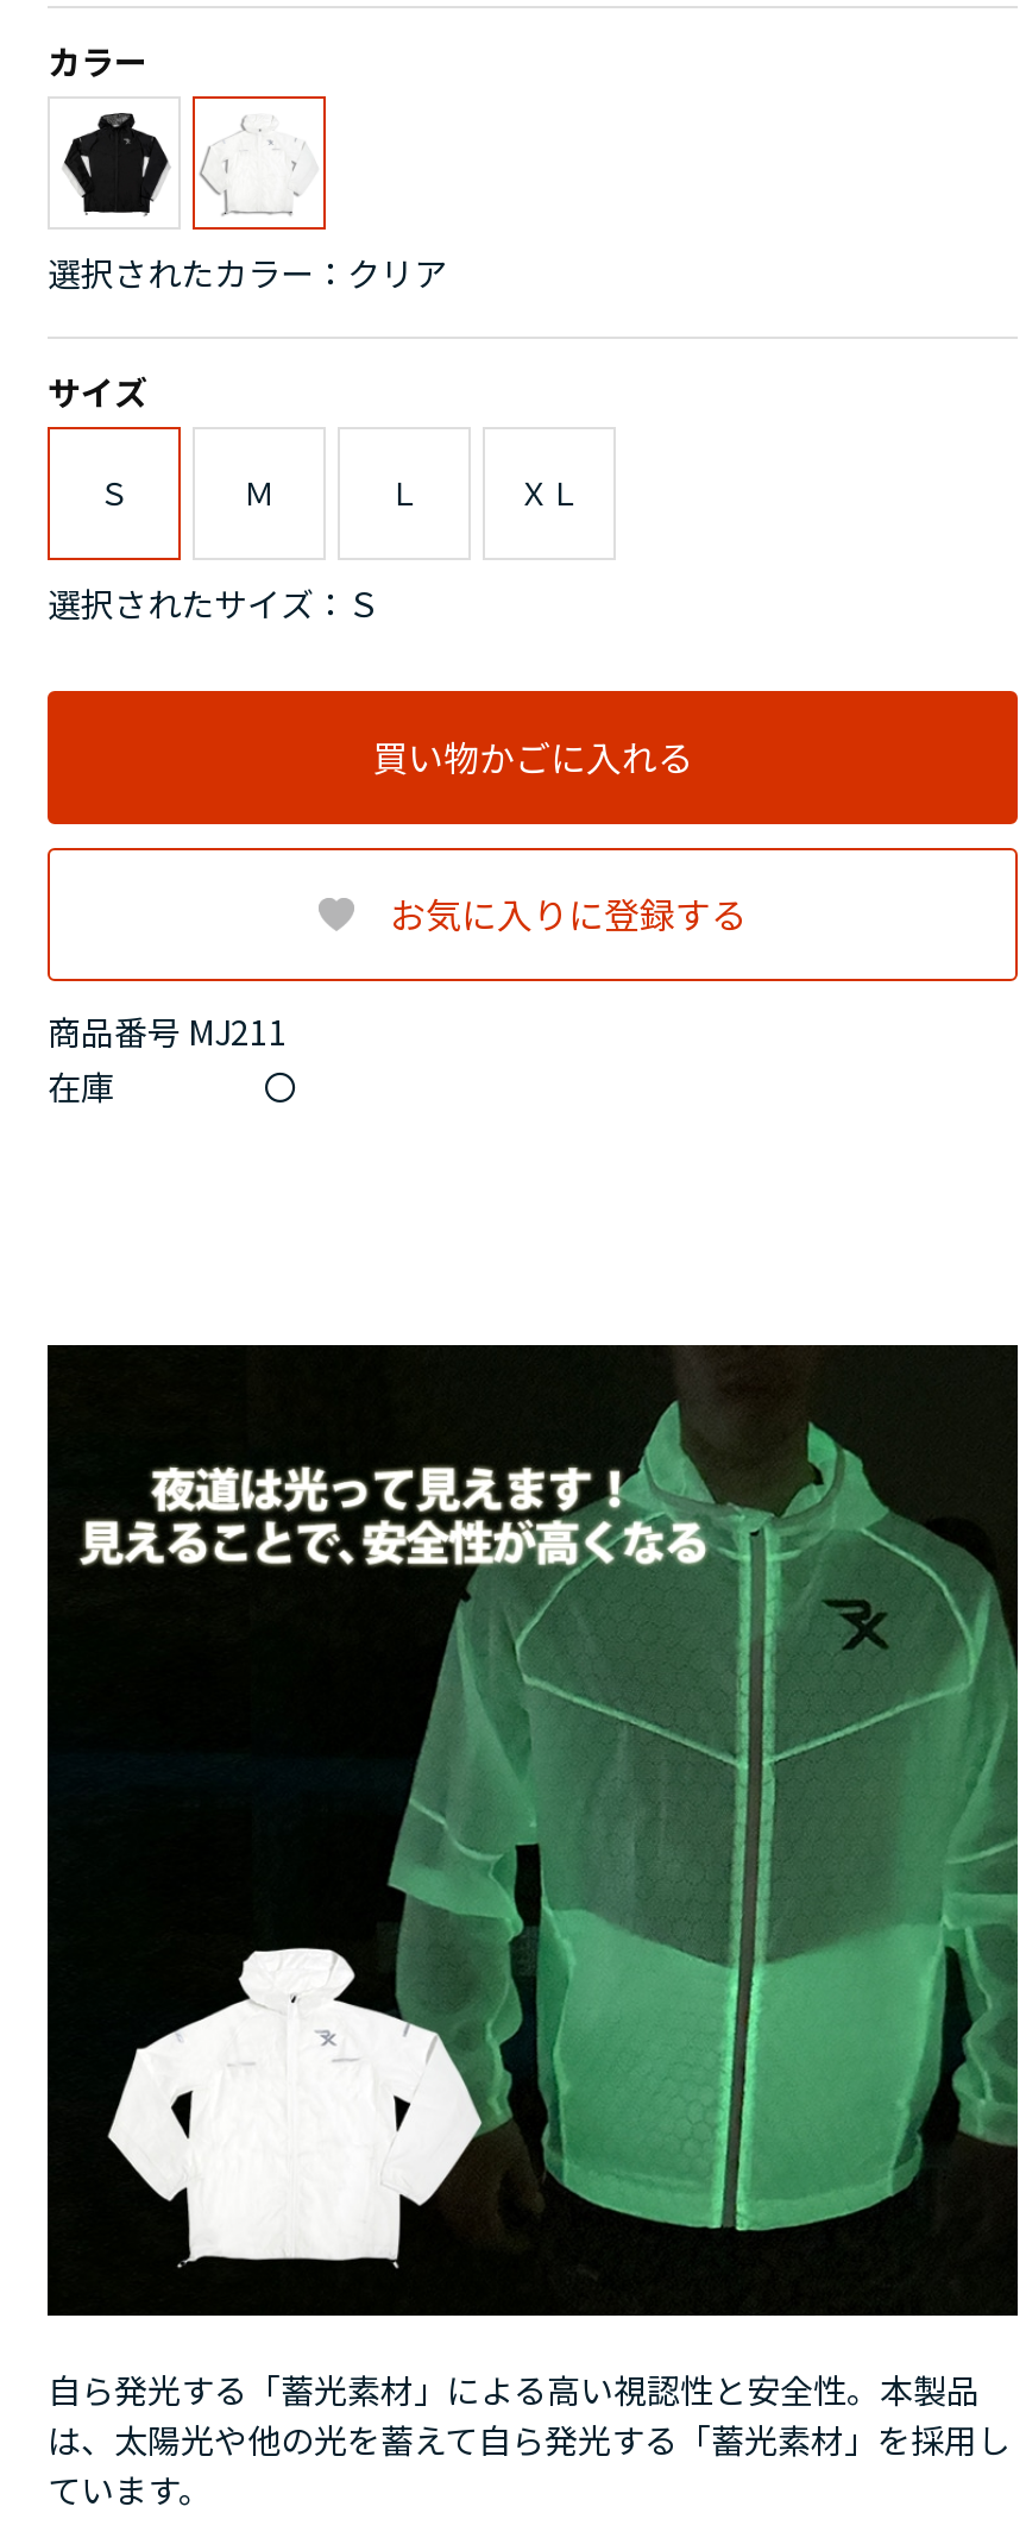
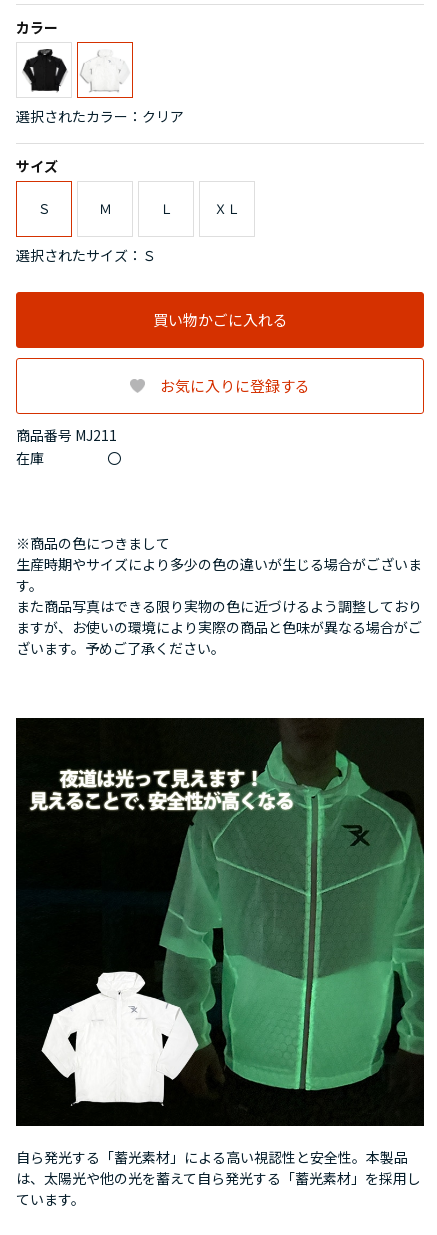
none -> [16,533,422,658] ※商品の色につきまして | 生産時期やサイズにより多少の色の違いが生じる場合がございま | す。 | また商品写真はできる限り実物の色に近づけるよう調整しており | ますが、お使いの環境により実際の商品と色味が異なる場合がご | ざいます。予めご了承ください。

